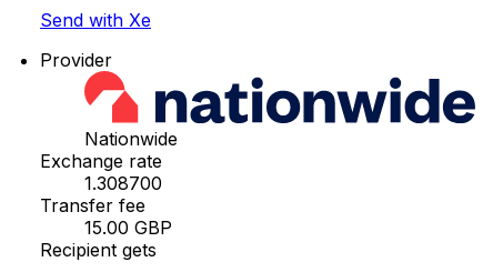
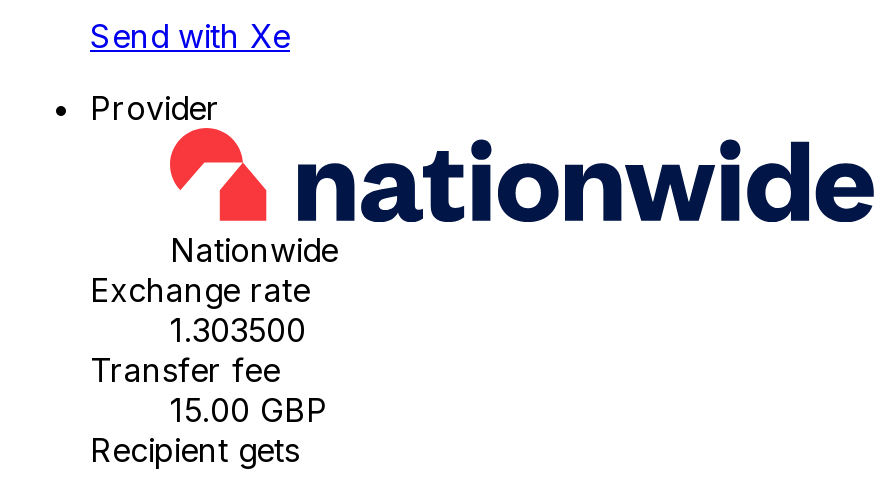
[84,172,162,194] 1.308700 -> [170,310,306,350] 1.303500

